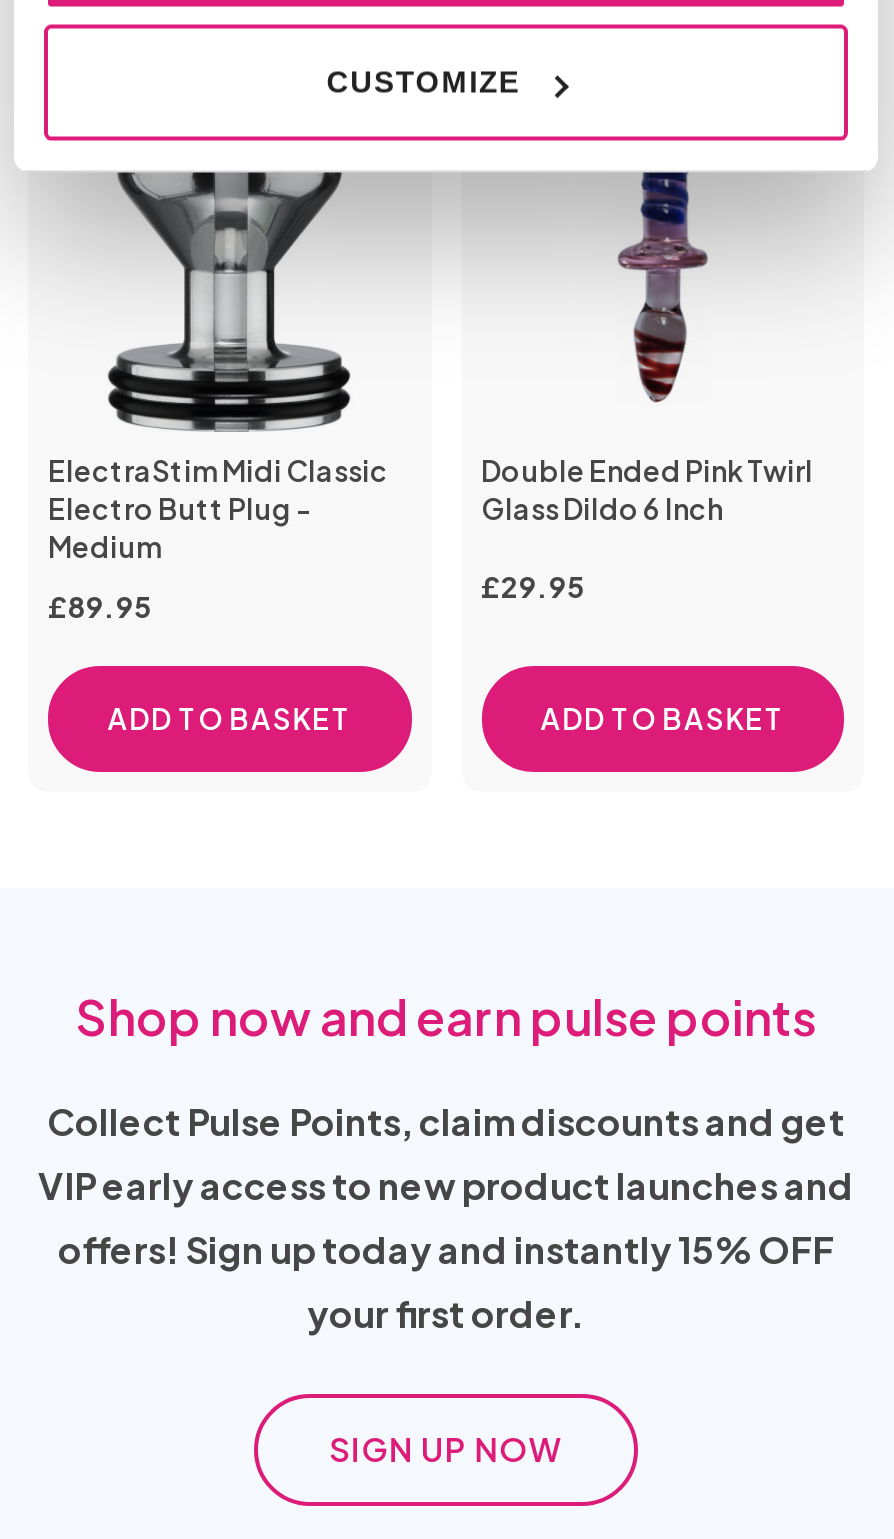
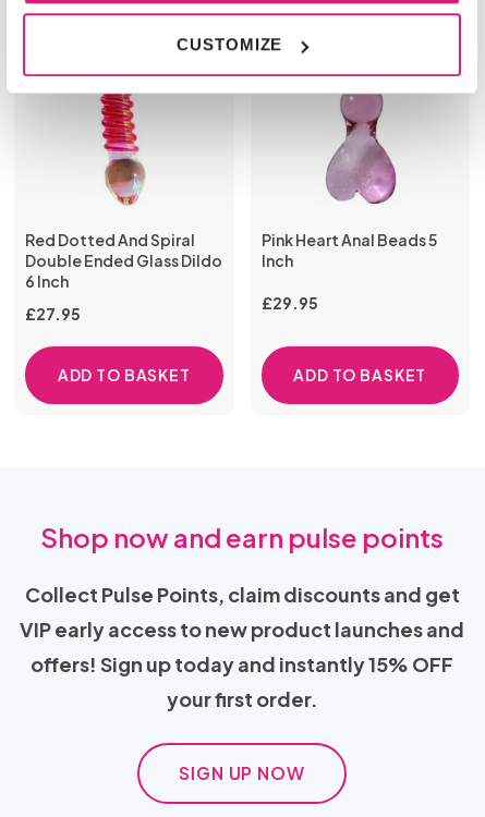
[48,170,388,564] [image] | ElectraStim Midi Classic | Electro Butt Plug - | Medium -> [25,93,222,291] [image] | Red Dotted And Spiral | Double Ended Glass Dildo | 6 Inch
[481,170,813,526] [image] | Double Ended Pink Twirl | Glass Dildo 6 Inch -> [261,93,436,270] [image] | Pink Heart Anal Beads 5 | Inch
[48,588,152,624] £89.95 -> [25,304,81,324] £27.95

